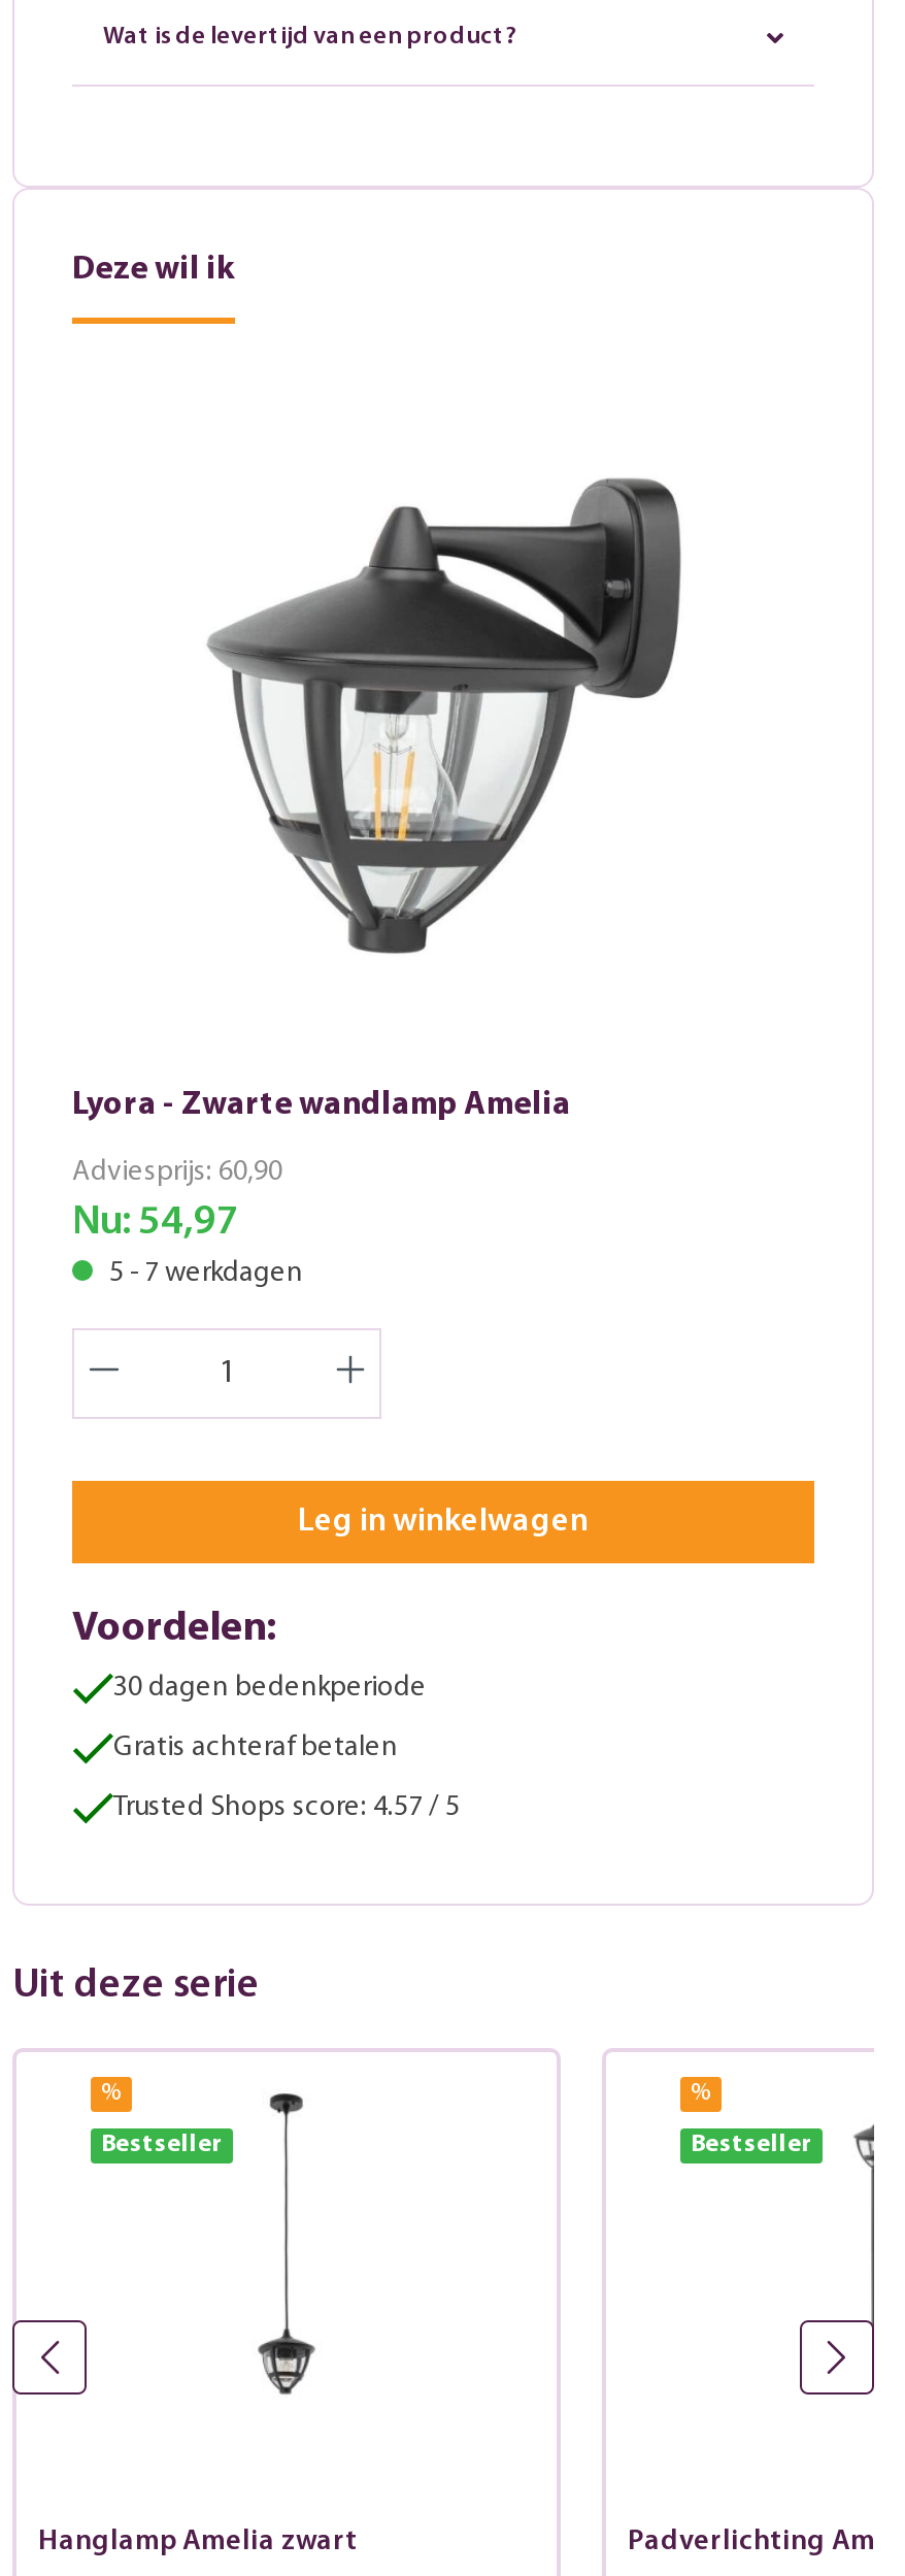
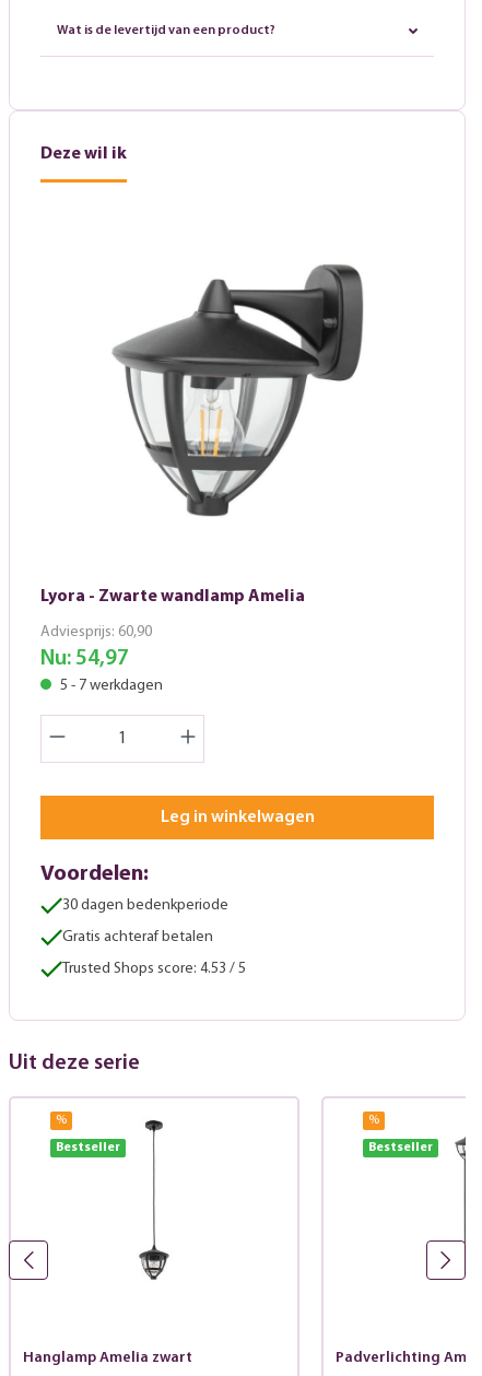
[113,1792,460,1823] Trusted Shops score: 4.57 / 5 -> [62,961,246,977] Trusted Shops score: 4.53 / 5

